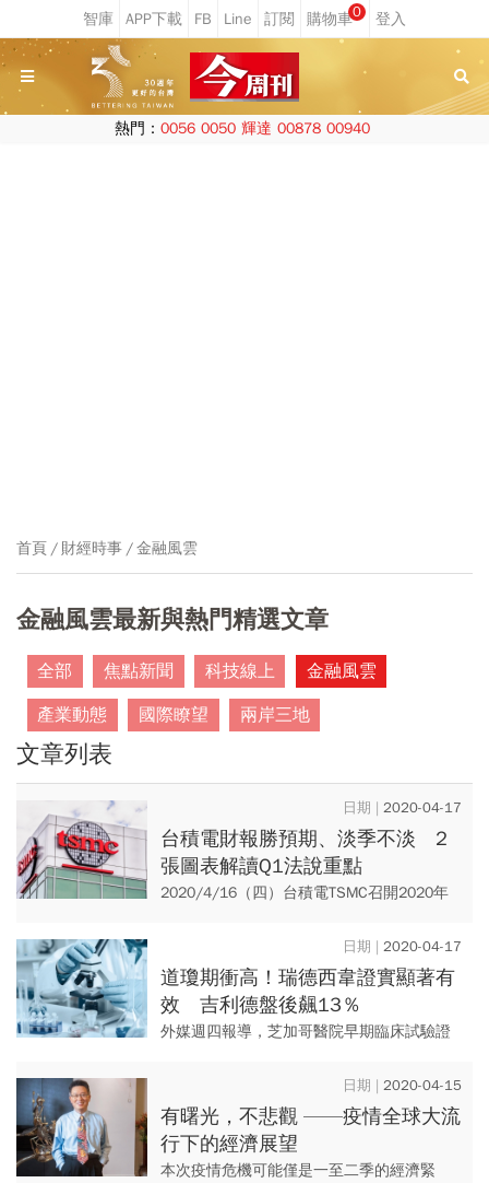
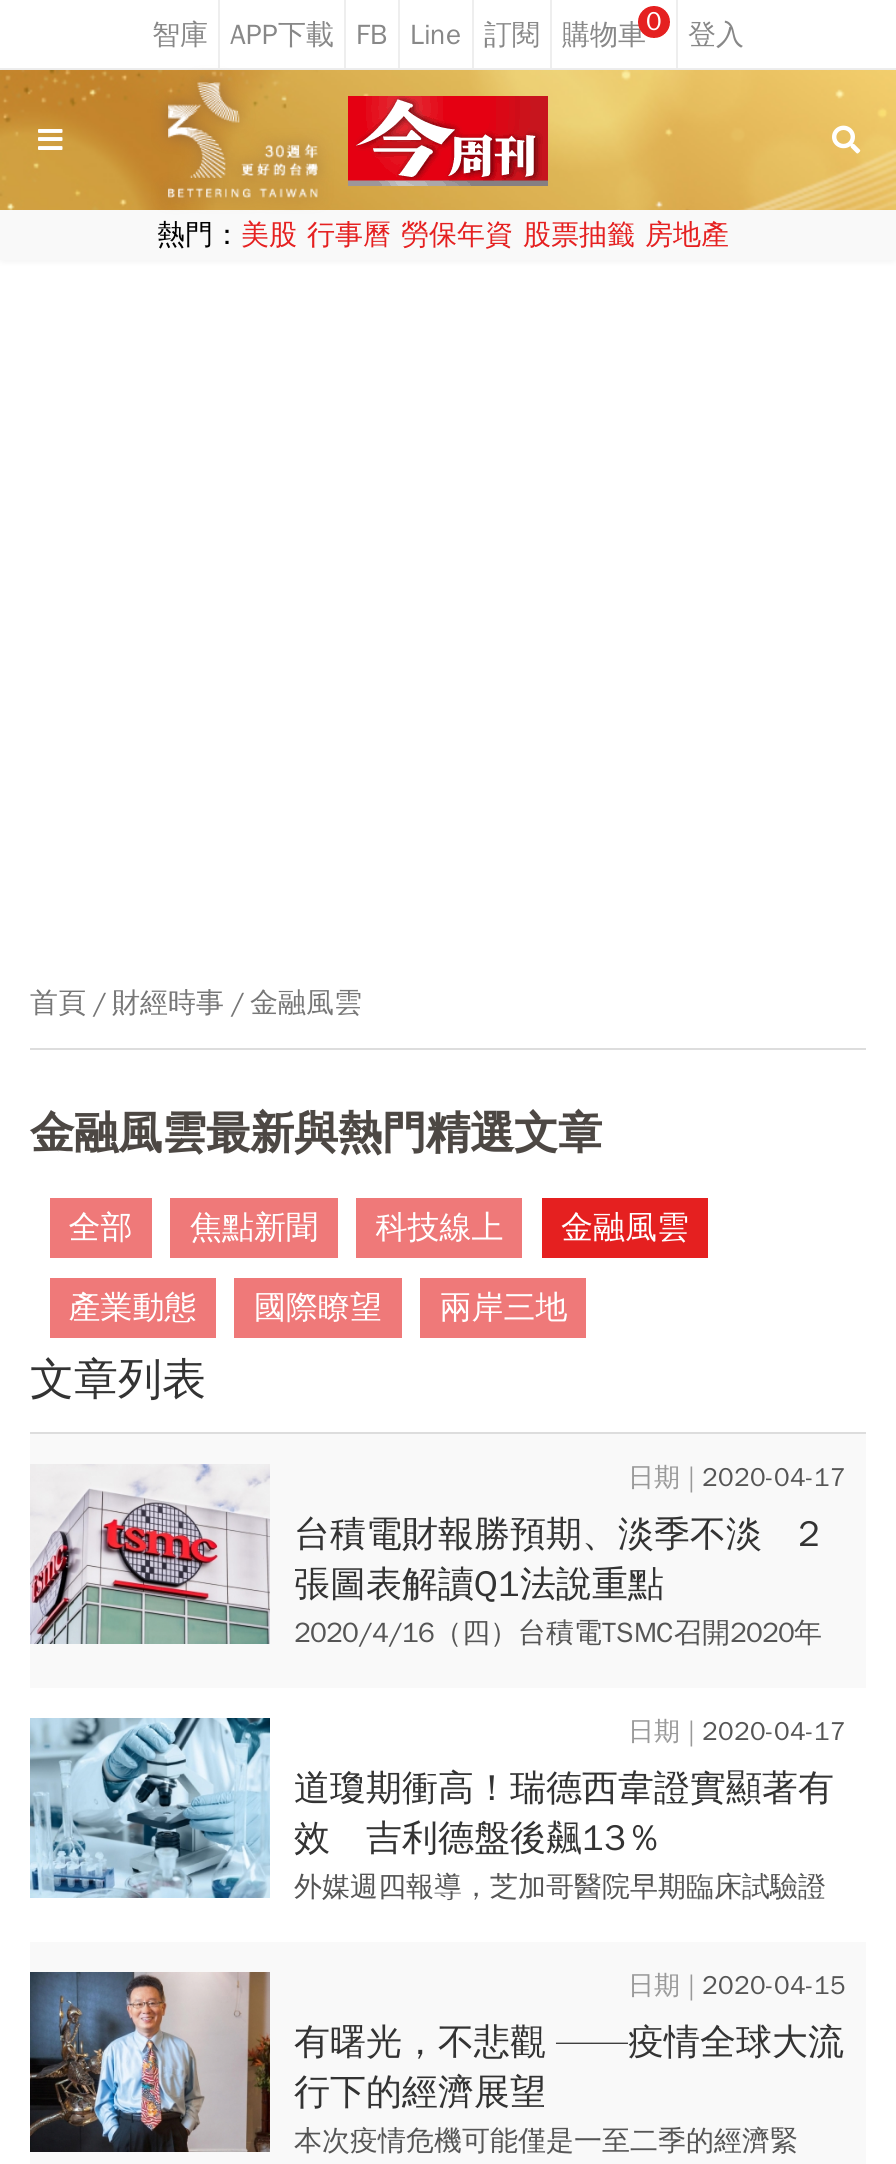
[114,119,369,138] 熱門：0056 0050 輝達 00878 00940 -> [157,218,729,252] 熱門：美股 行事曆 勞保年資 股票抽籤 房地產

